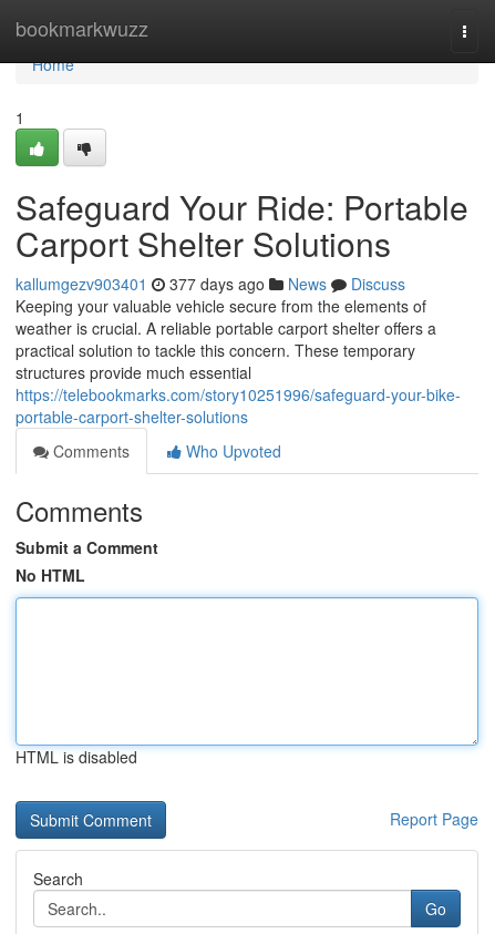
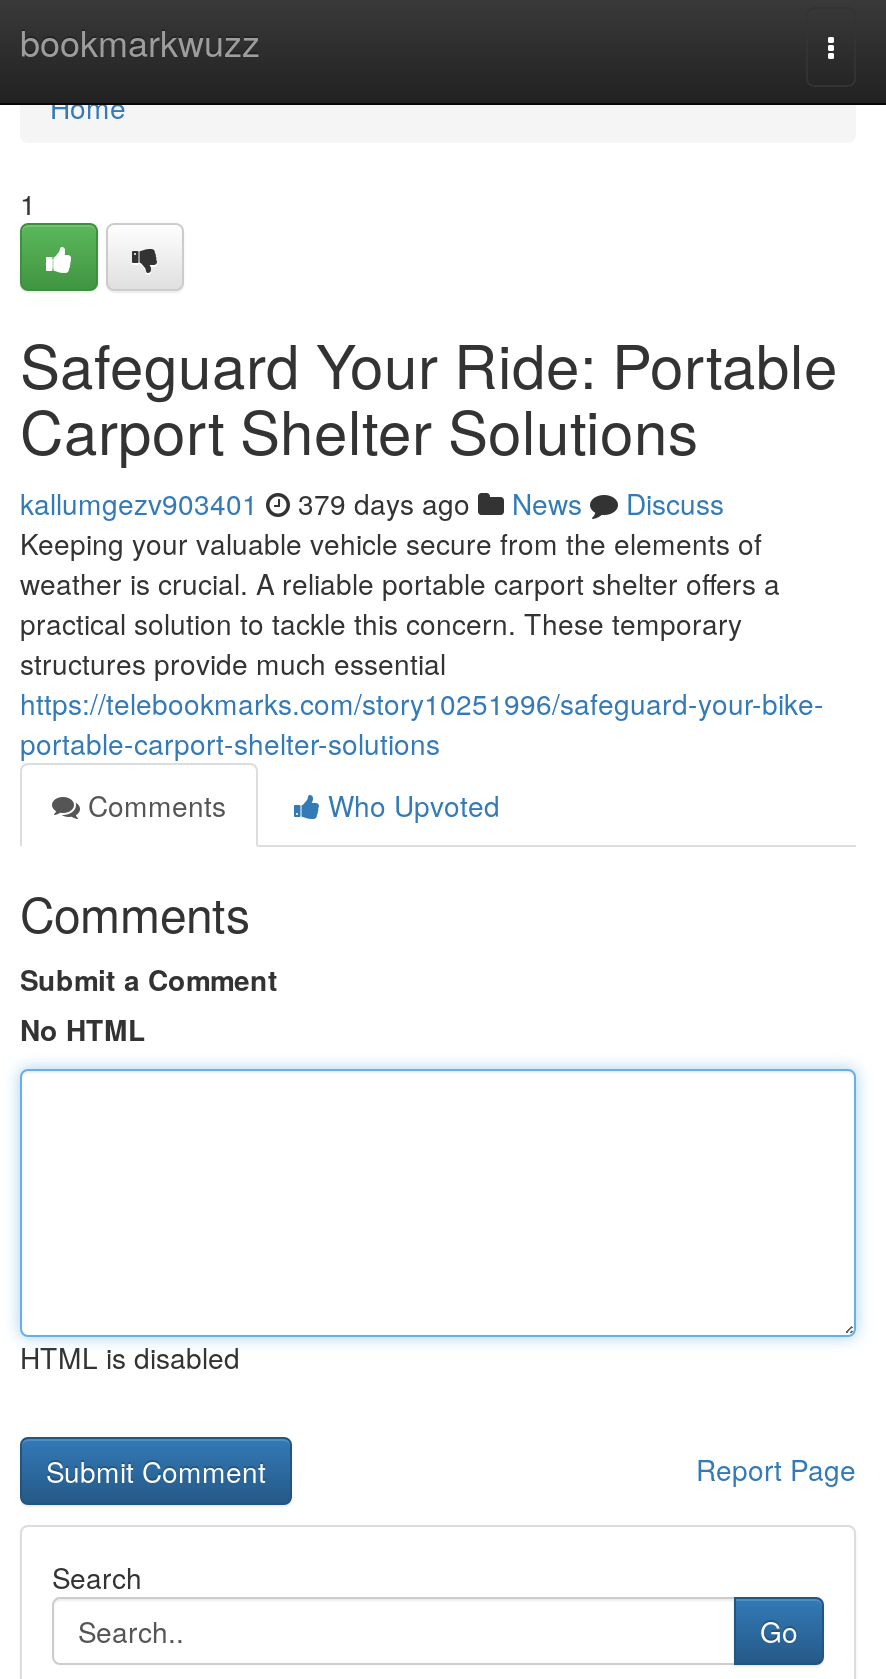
[16,273,405,295] kallumgezv903401 377 days ago News Discuss -> [20,483,724,523] kallumgezv903401 379 days ago News Discuss

